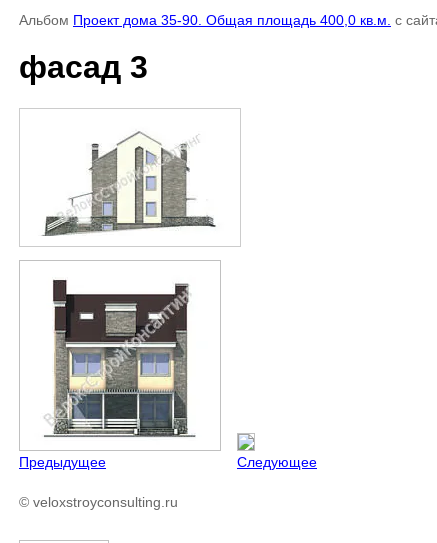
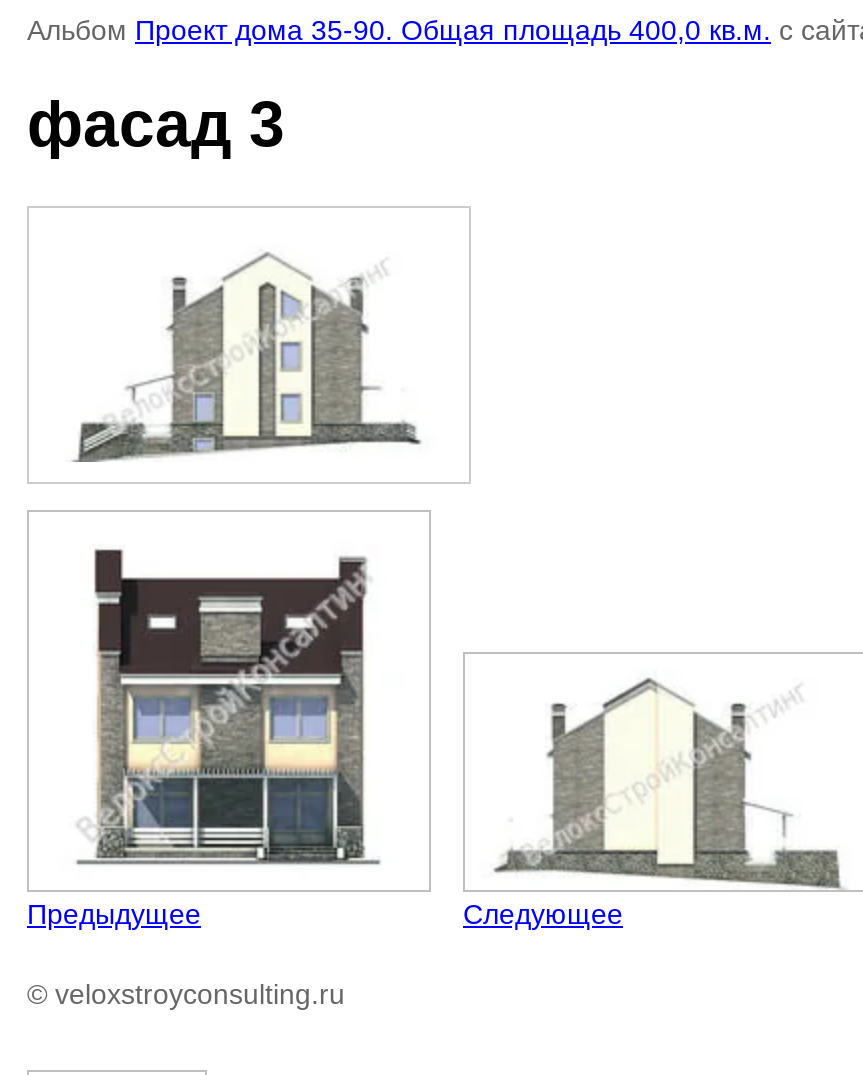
none -> [463,652,857,892] [image]

